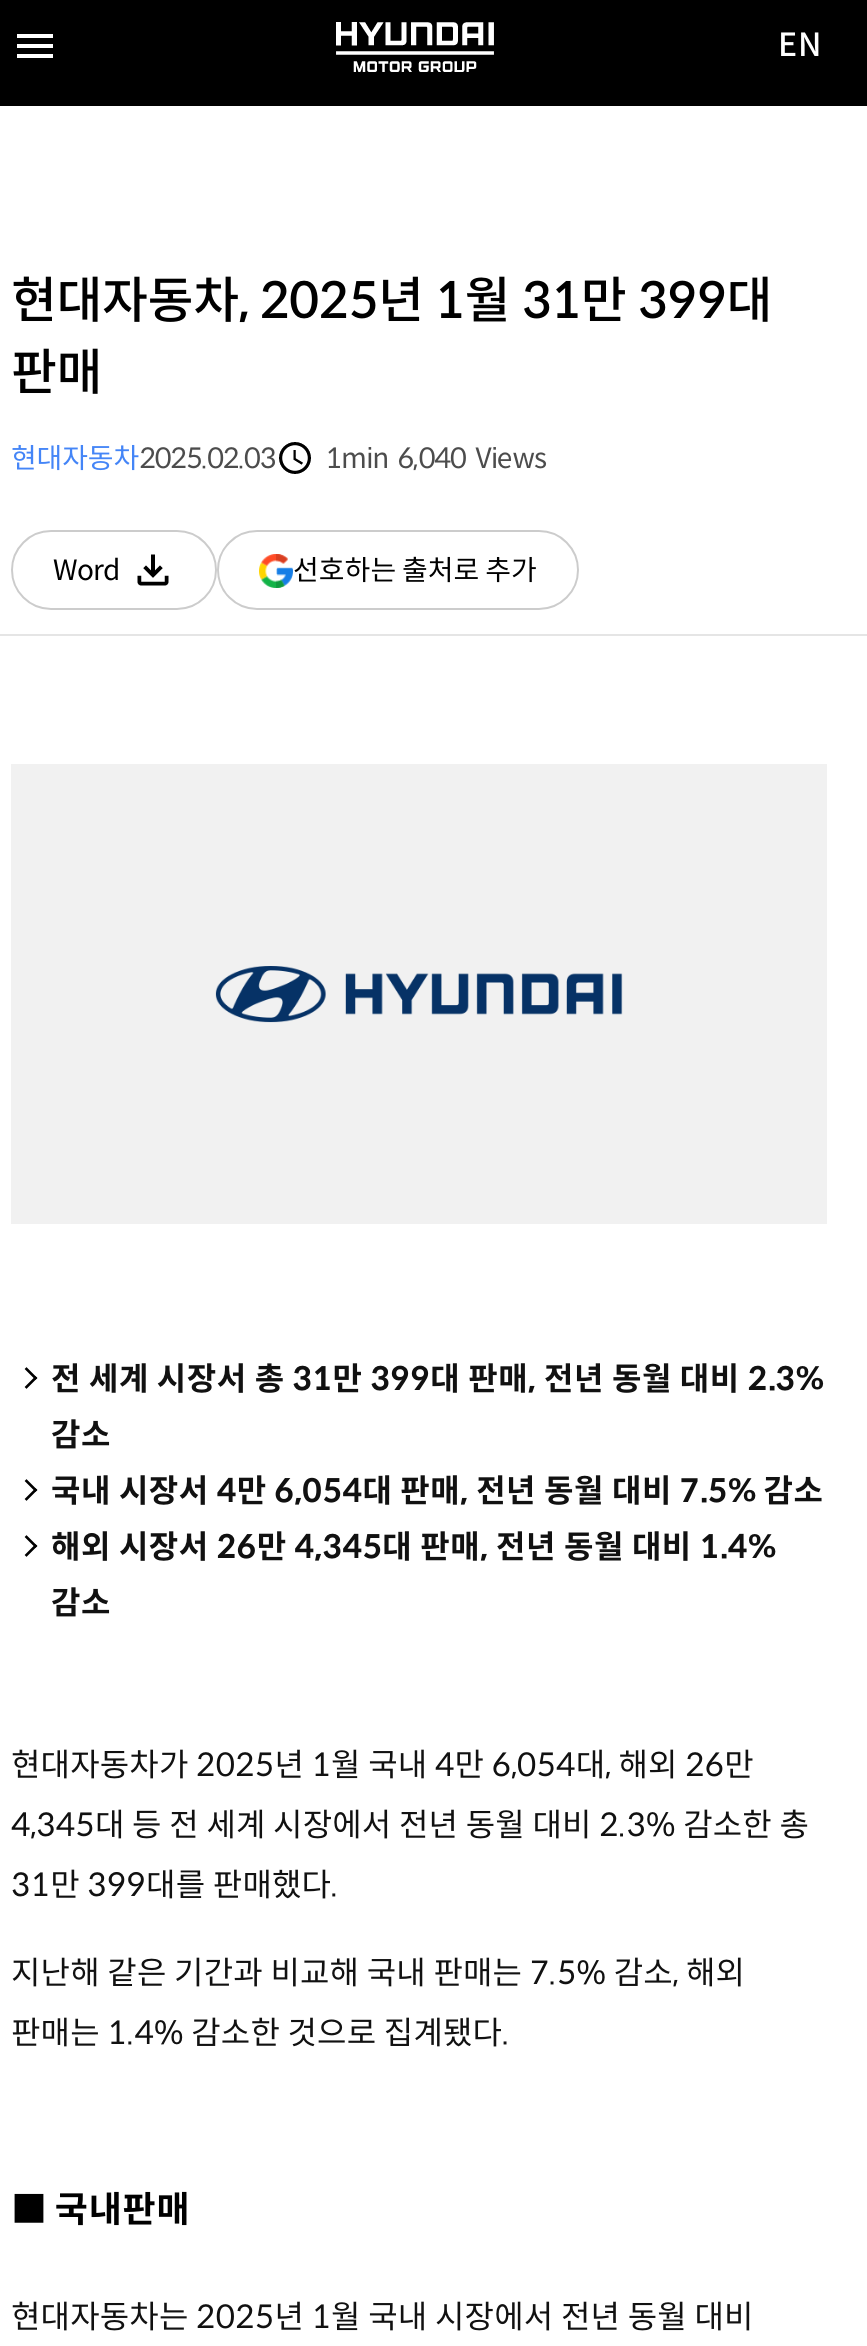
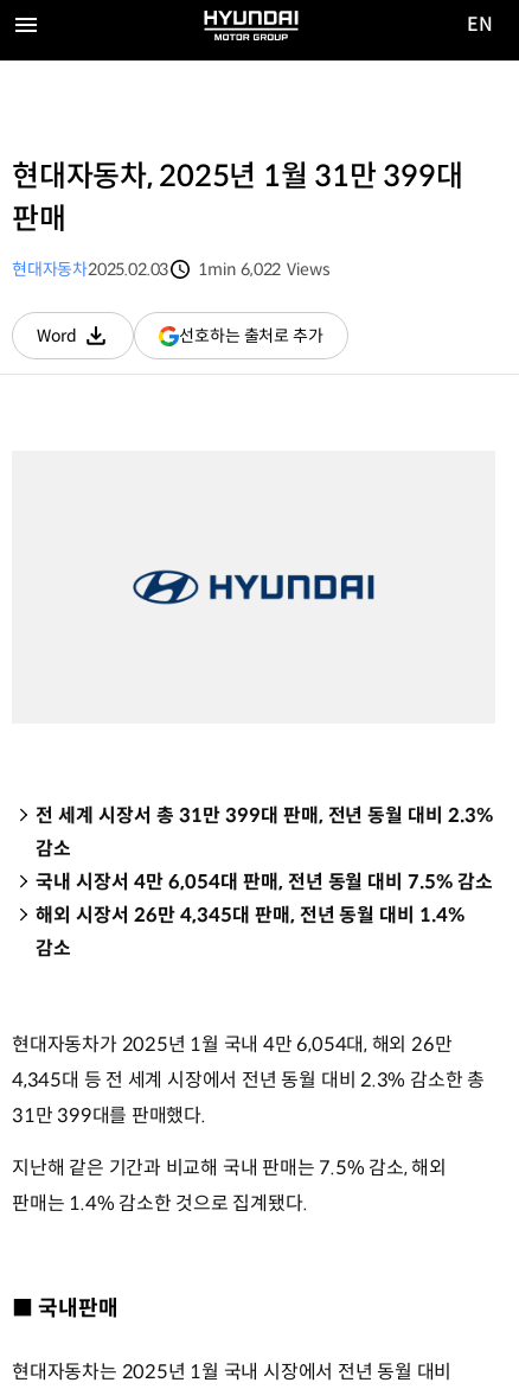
[11,440,548,476] 현대자동차2025.02.03 1min 6,040 Views -> [12,259,330,280] 현대자동차2025.02.03 1min 6,022 Views

